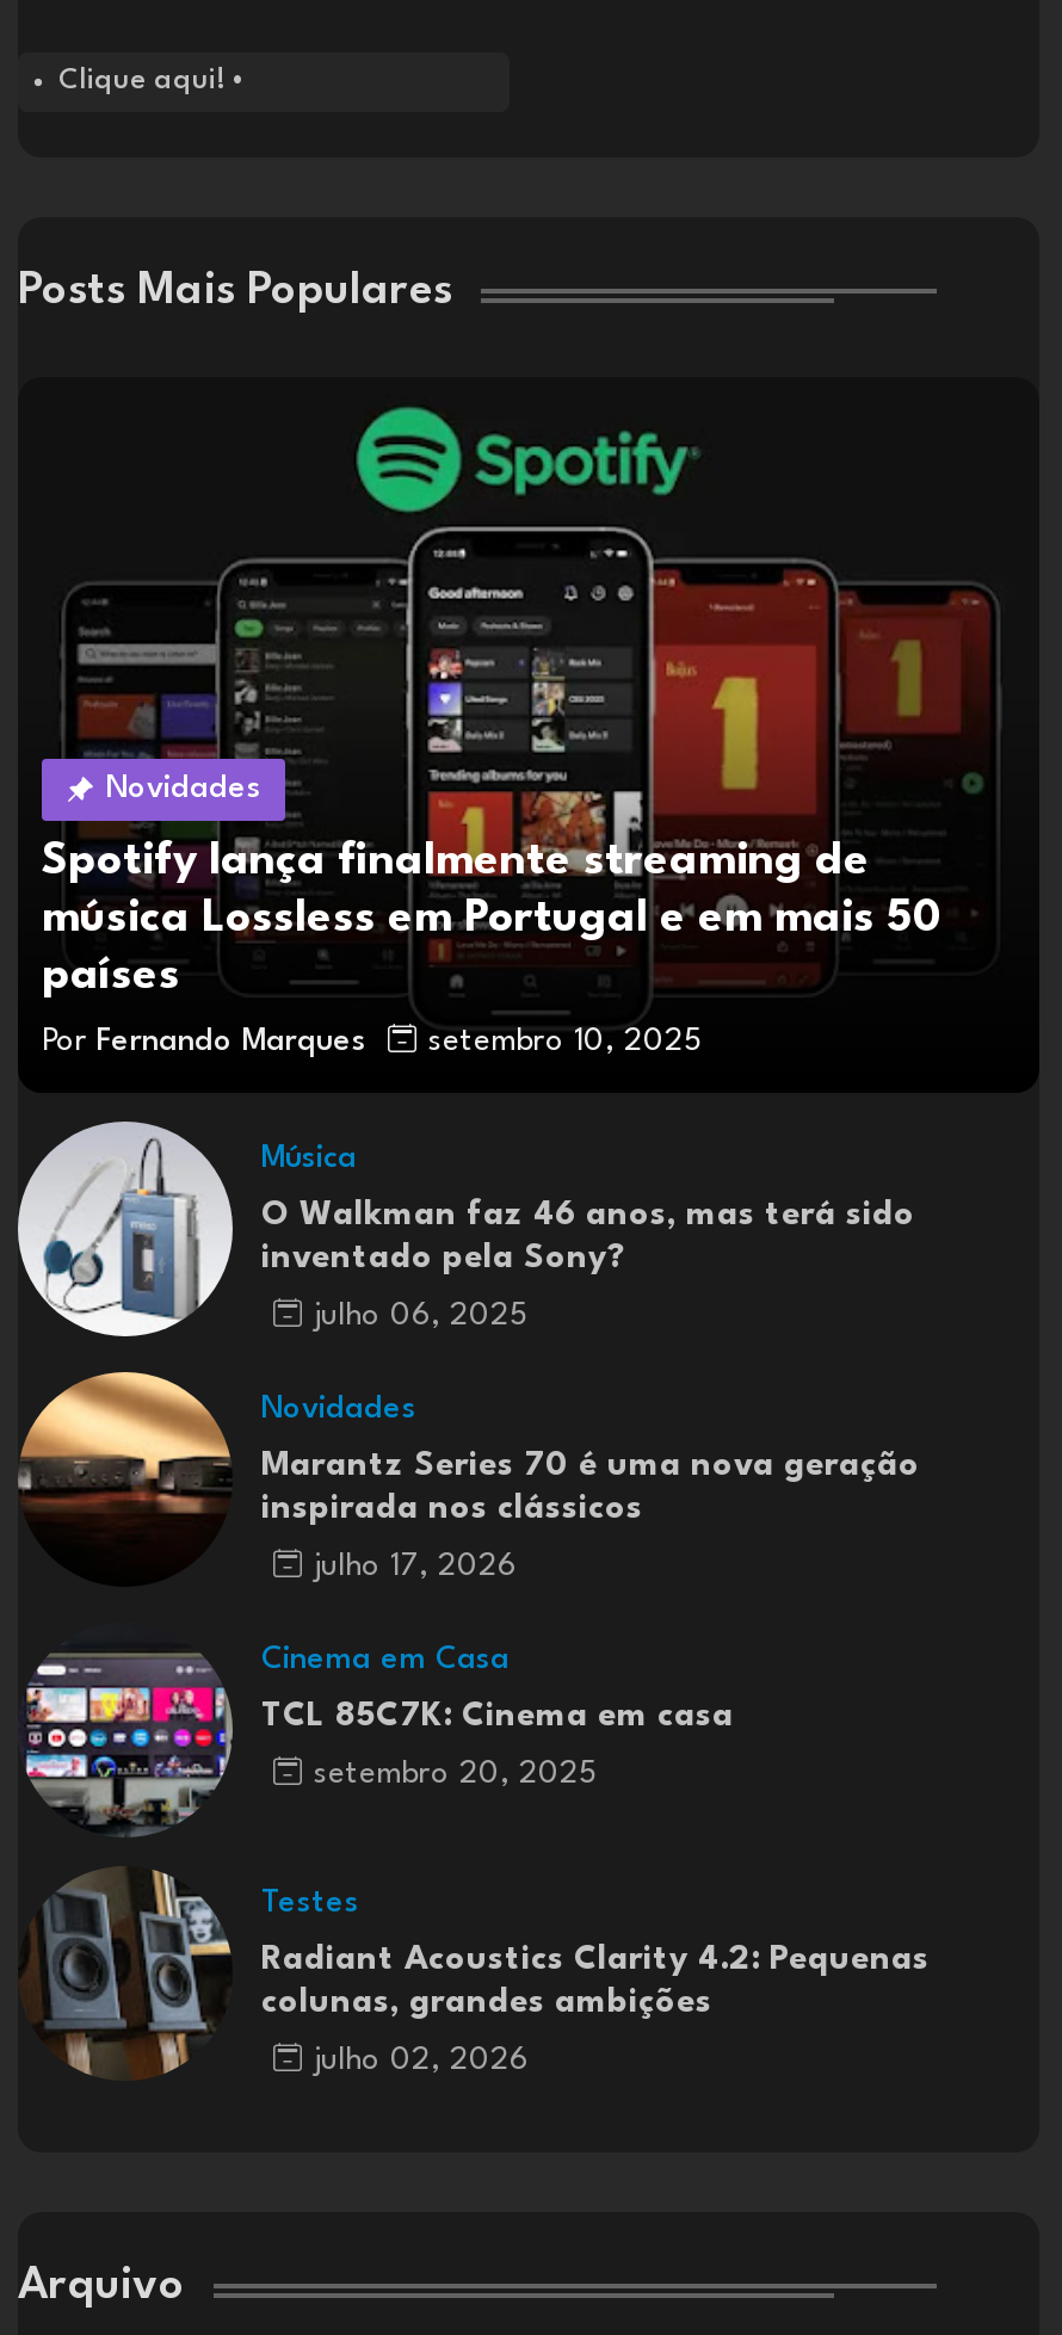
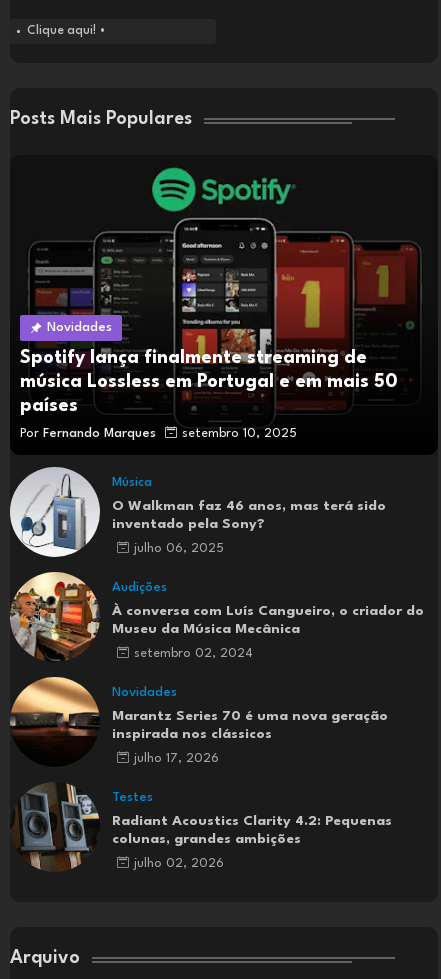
none -> [11,573,424,661] [image] | Audições | À conversa com Luís Cangueiro, o criador do | Museu da Música Mecânica | setembro 02, 2024
moved [16,1367,920,1583] -> [9,675,388,765]: [image] | Novidades | Marantz Series 70 é uma nova geração | inspirada nos clássicos | julho 17, 2026
[23,1627,734,1837] [image] | Cinema em Casa | TCL 85C7K: Cinema em casa | setembro 20, 2025 -> none

